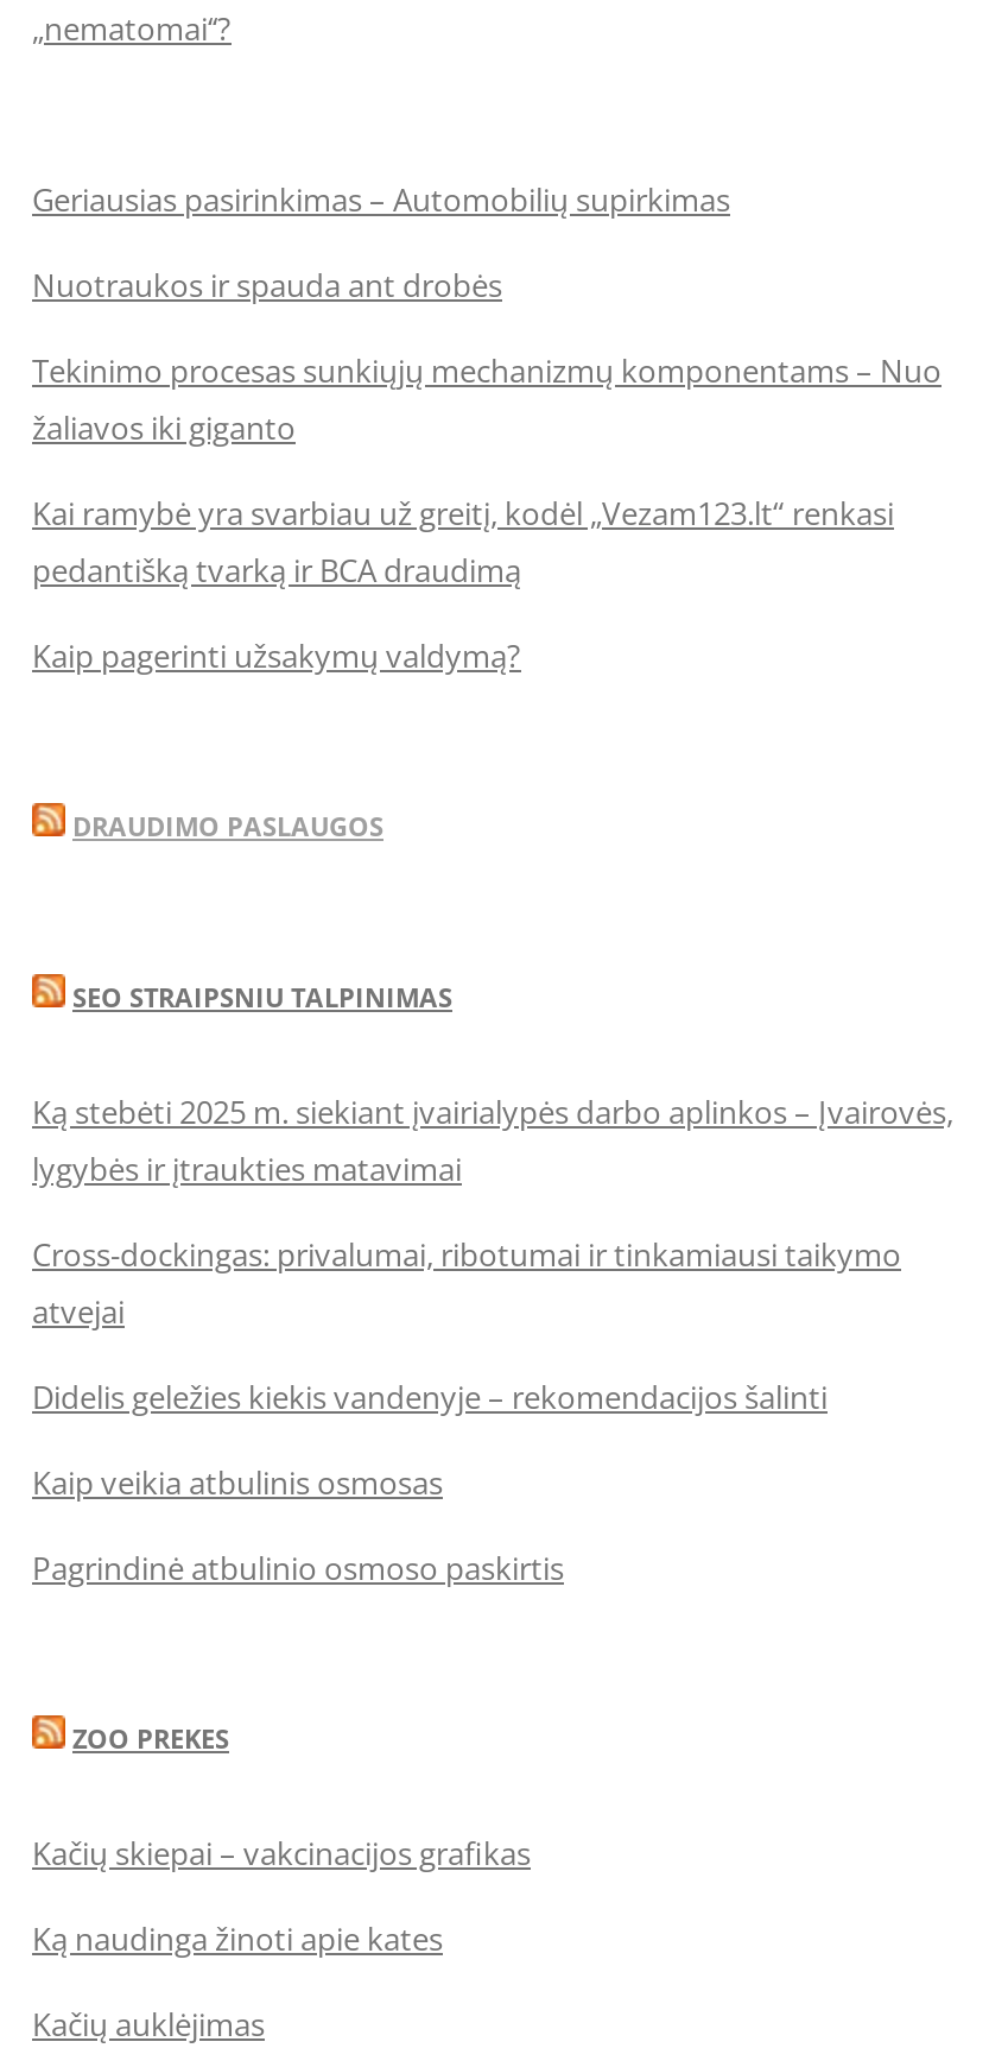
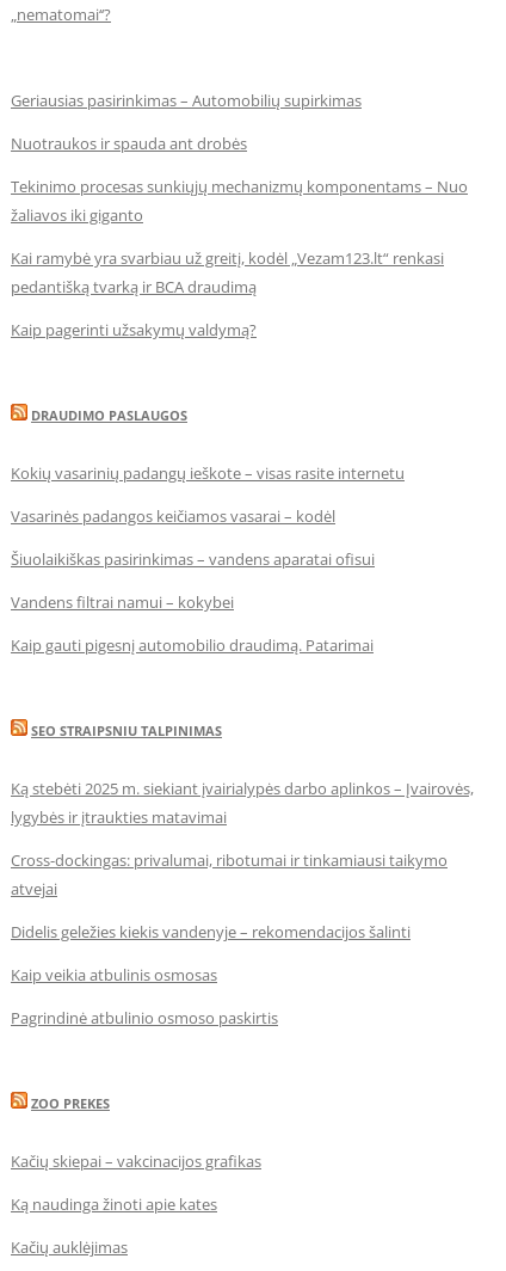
none -> [11,462,405,656] Kokių vasarinių padangų ieškote – visas rasite internetu | Vasarinės padangos keičiamos vasarai – kodėl | Šiuolaikiškas pasirinkimas – vandens aparatai ofisui | Vandens filtrai namui – kokybei | Kaip gauti pigesnį automobilio draudimą. Patarimai

